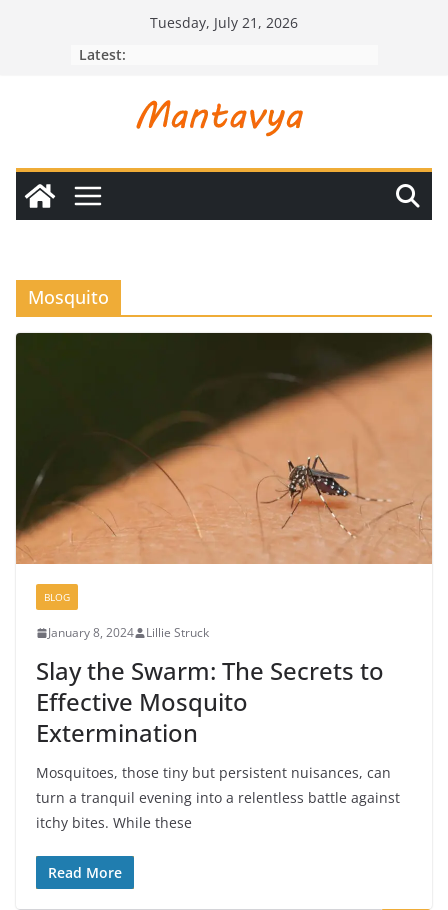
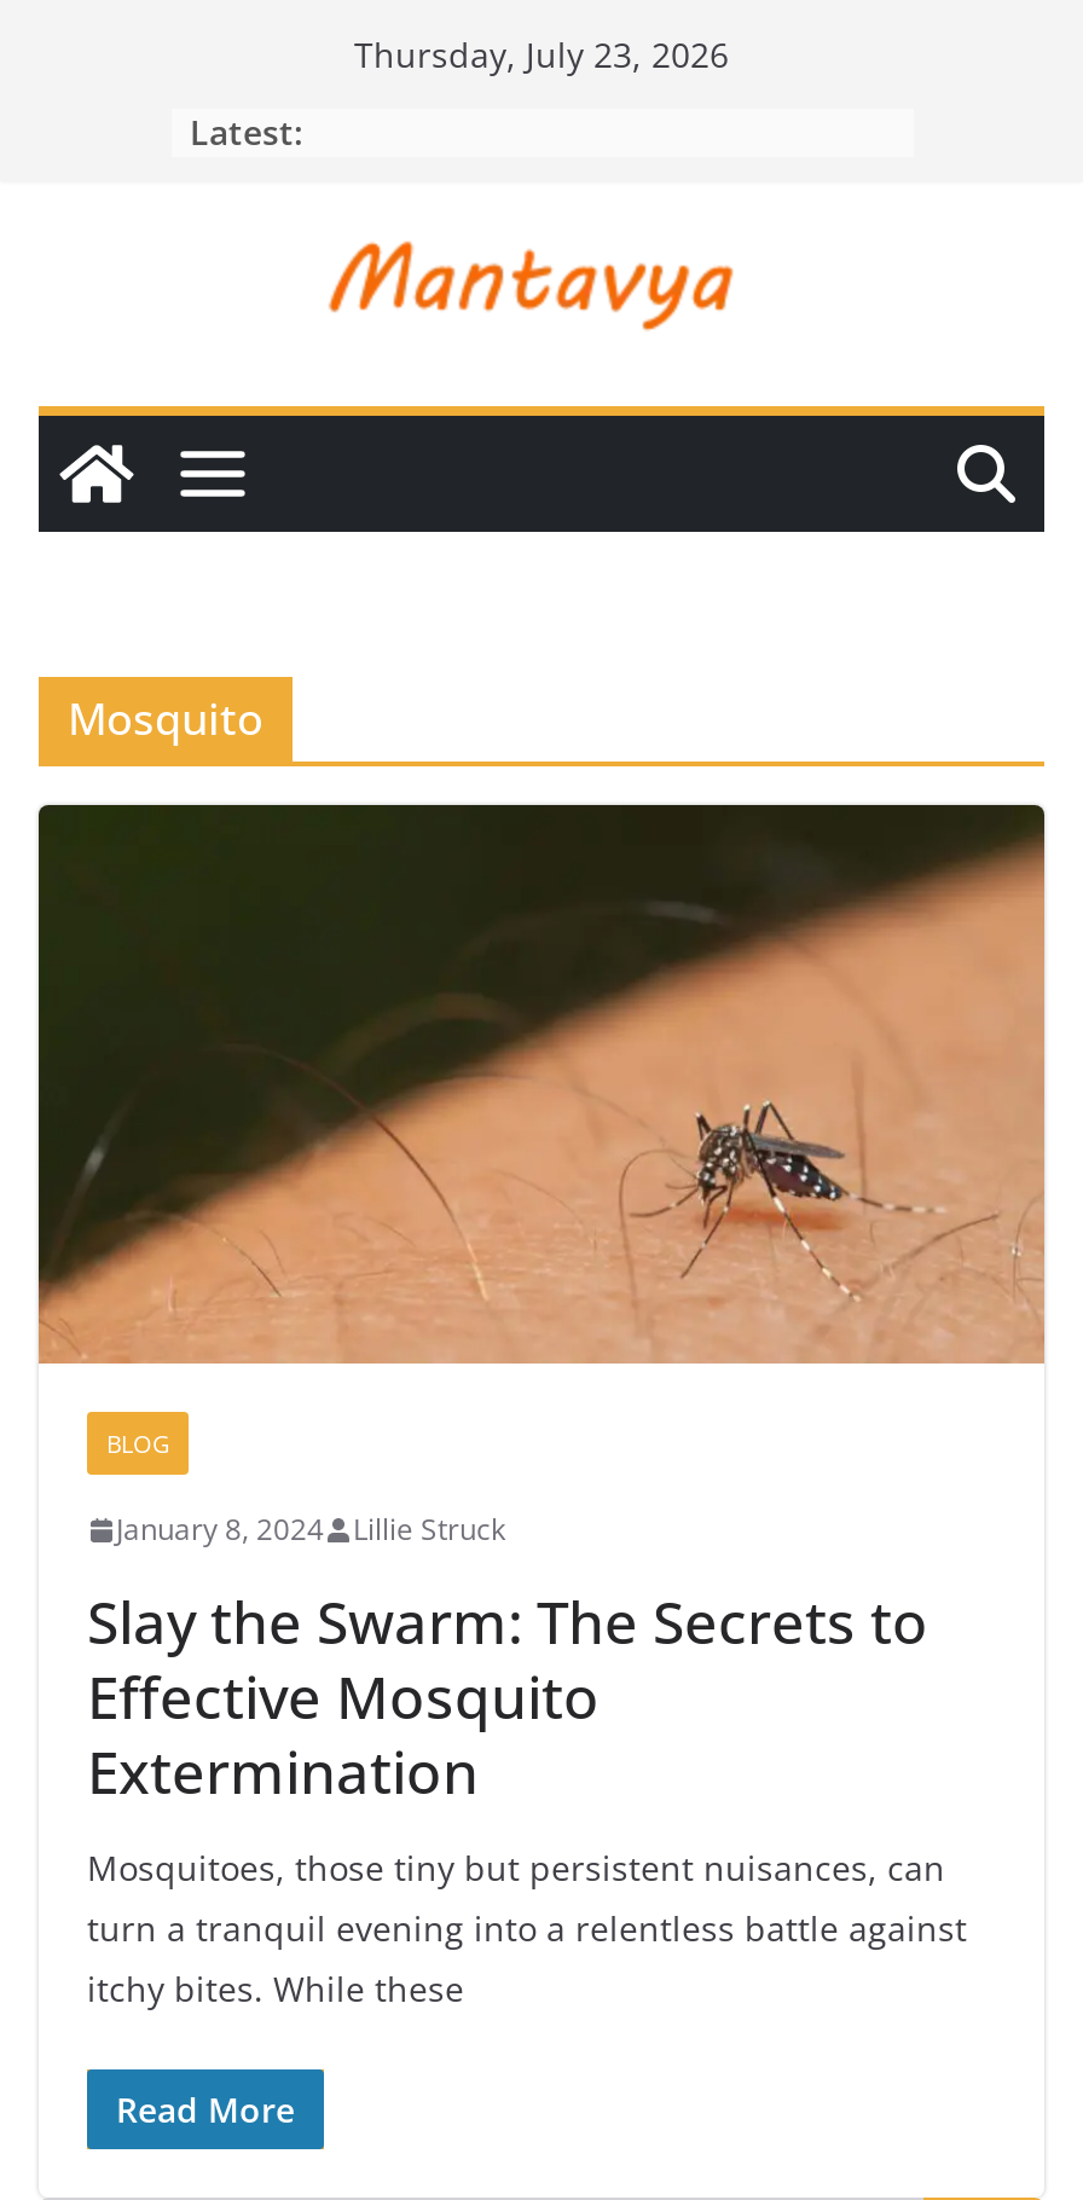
[150,13,298,32] Tuesday, July 21, 2026 -> [354,31,729,77] Thursday, July 23, 2026

